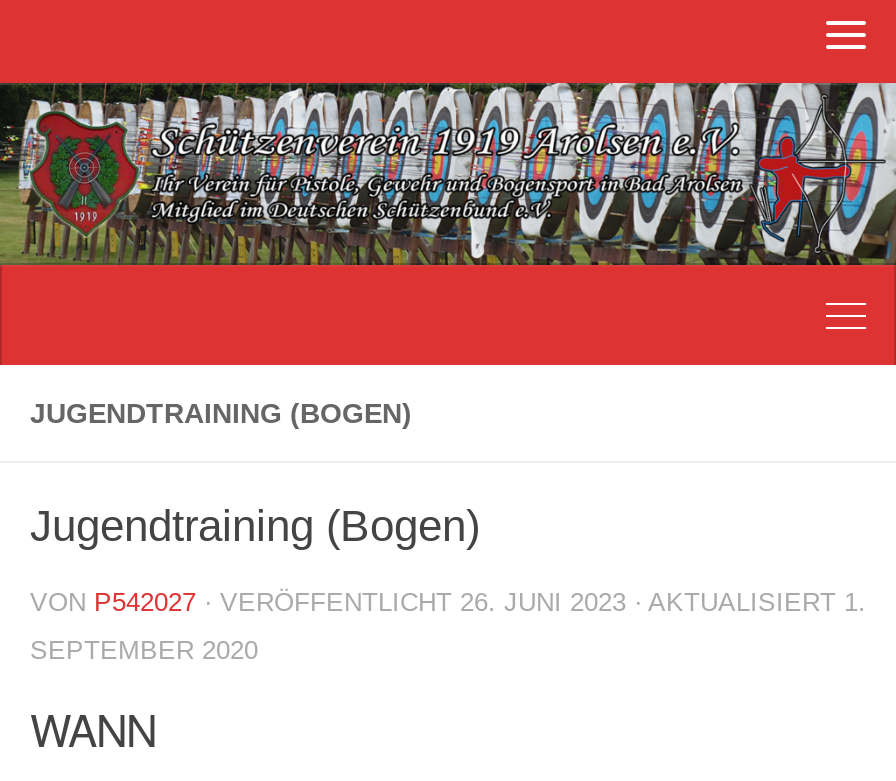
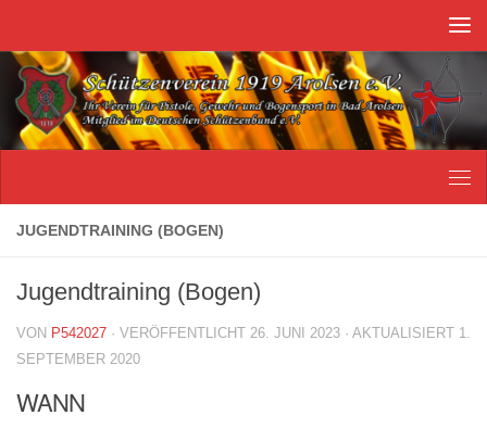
[6,81,890,267] [image] -> [3,50,484,151] [image]

